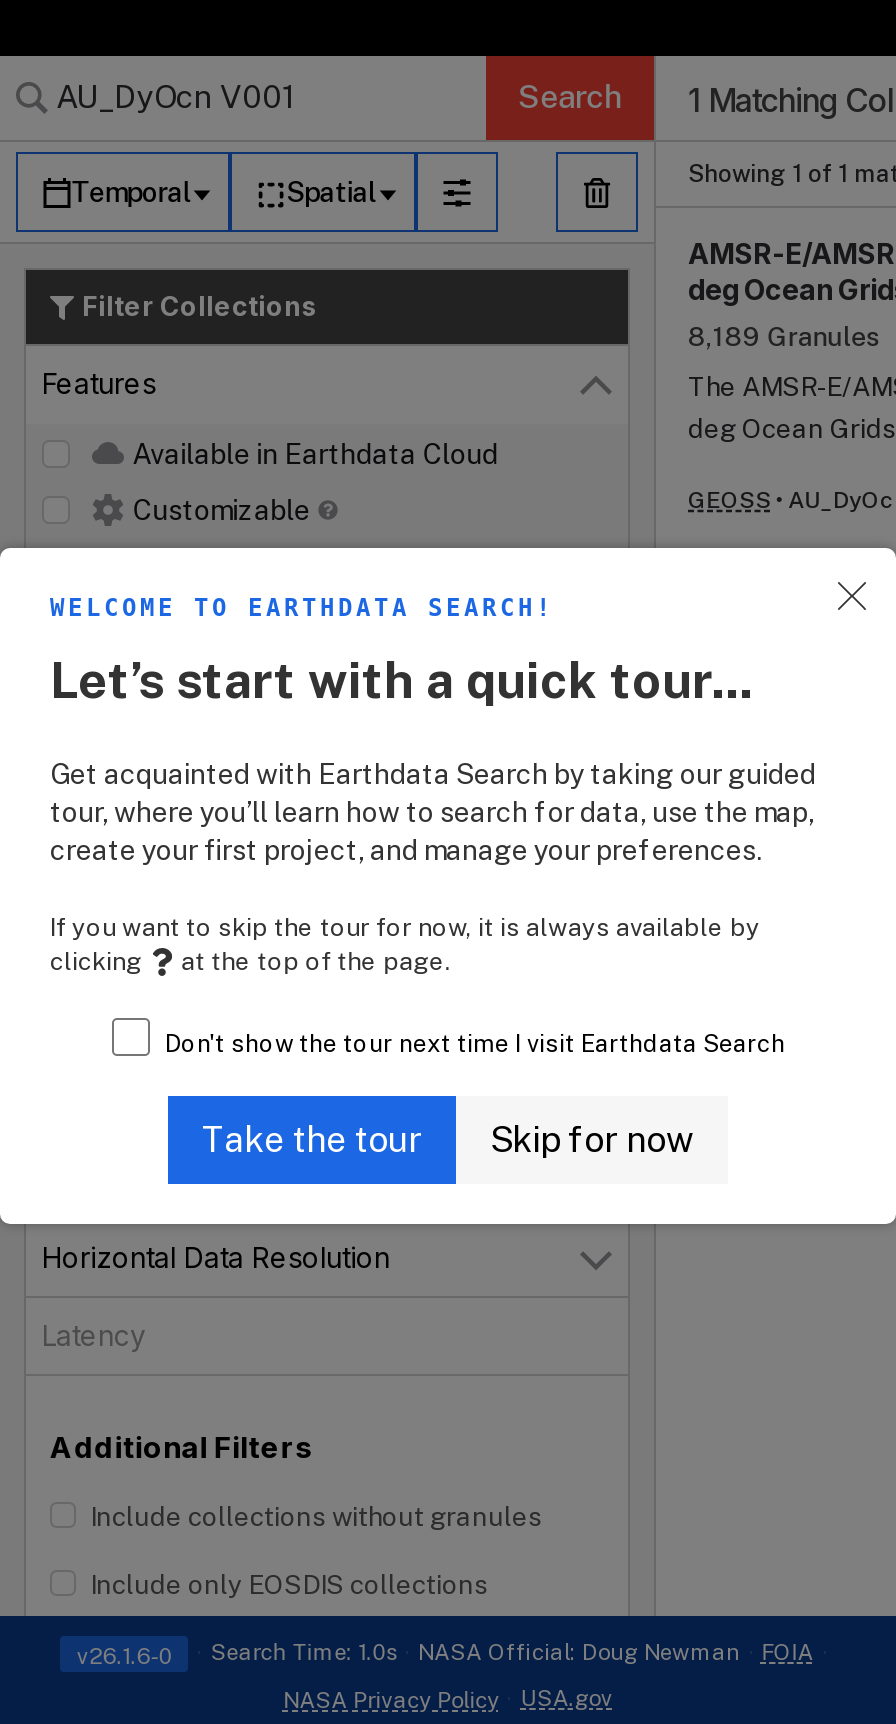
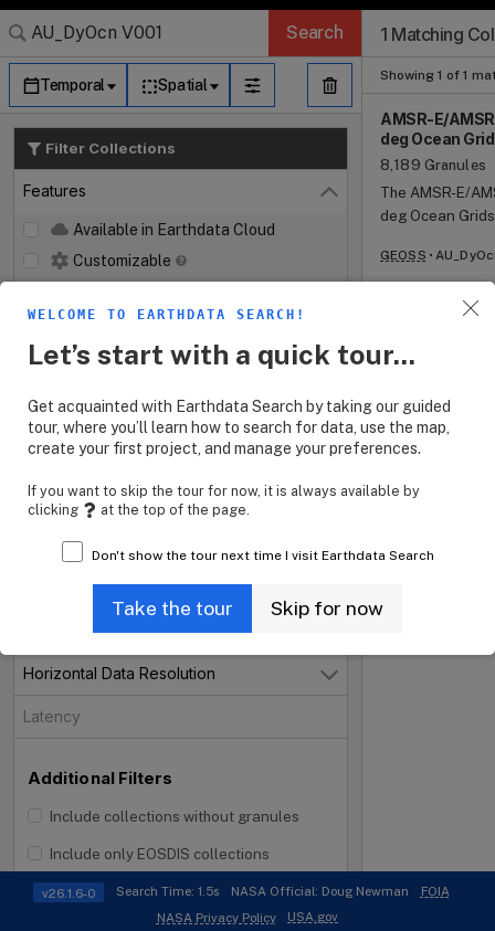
[77,1638,814,1671] v26.1.6-0 Search Time: 1.0s NASA Official: Doug Newman FOIA -> [42,883,449,902] v26.1.6-0 Search Time: 1.5s NASA Official: Doug Newman FOIA

